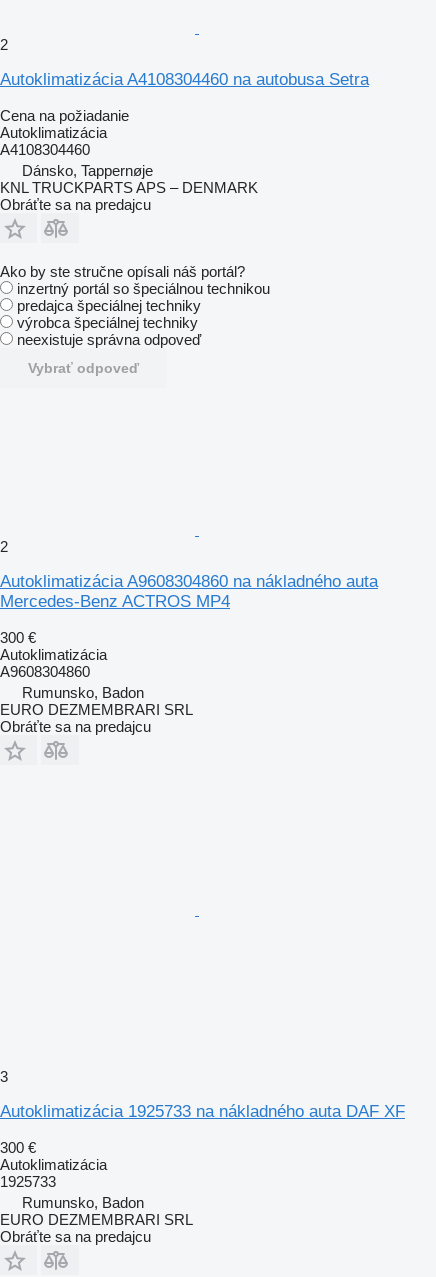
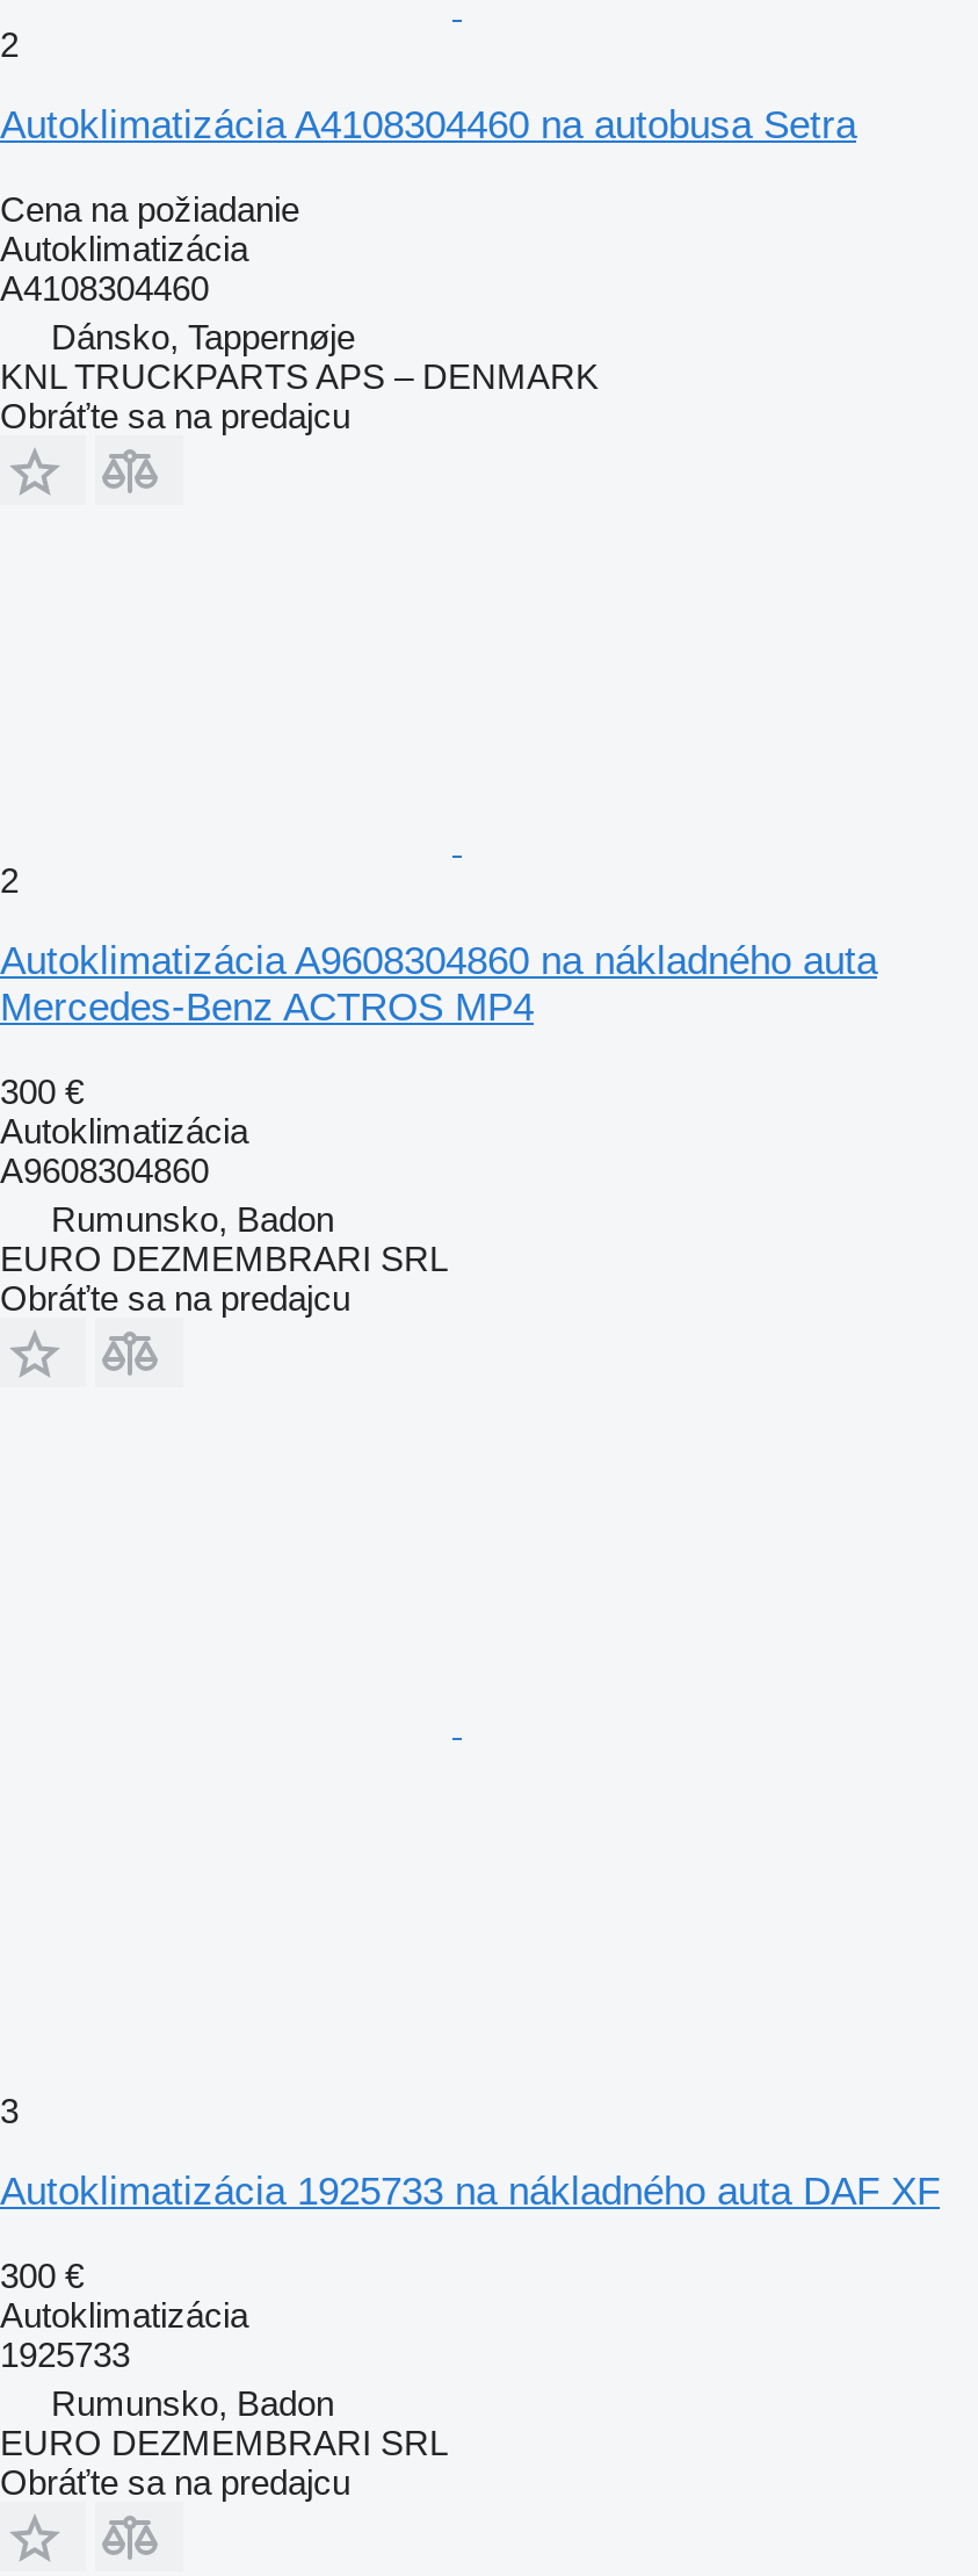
[0,263,270,376] Ako by ste stručne opísali náš portál? | inzertný portál so špeciálnou technikou | predajca špeciálnej techniky | výrobca špeciálnej techniky | neexistuje správna odpoveď | Vybrať odpoveď -> none

